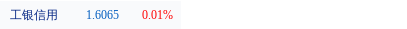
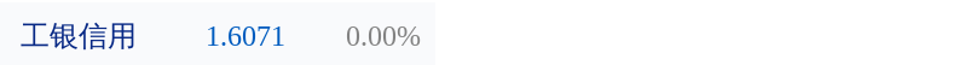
[86,8,119,22] 1.6065 -> [206,19,285,53] 1.6071
[142,8,173,22] 0.01% -> [346,19,421,53] 0.00%

